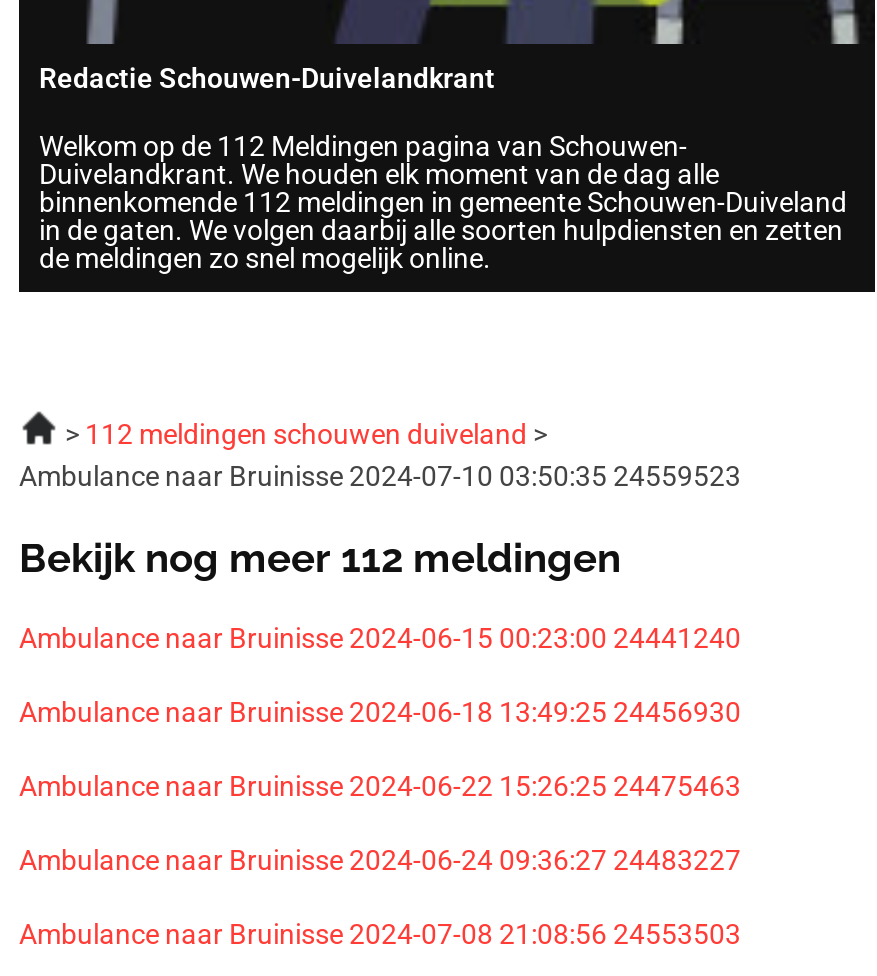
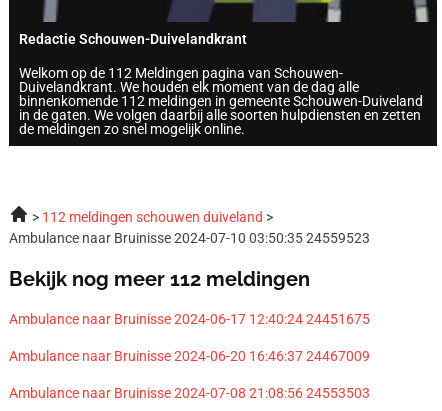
[19,622,741,876] Ambulance naar Bruinisse 2024-06-15 00:23:00 24441240 | Ambulance naar Bruinisse 2024-06-18 13:49:25 24456930 | Ambulance naar Bruinisse 2024-06-22 15:26:25 24475463 | Ambulance naar Bruinisse 2024-06-24 09:36:27 24483227 -> [9,311,370,364] Ambulance naar Bruinisse 2024-06-17 12:40:24 24451675 | Ambulance naar Bruinisse 2024-06-20 16:46:37 24467009

